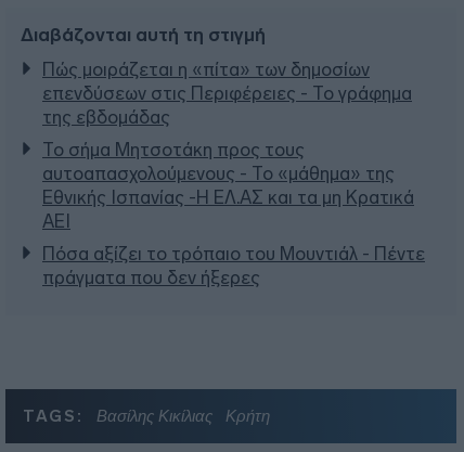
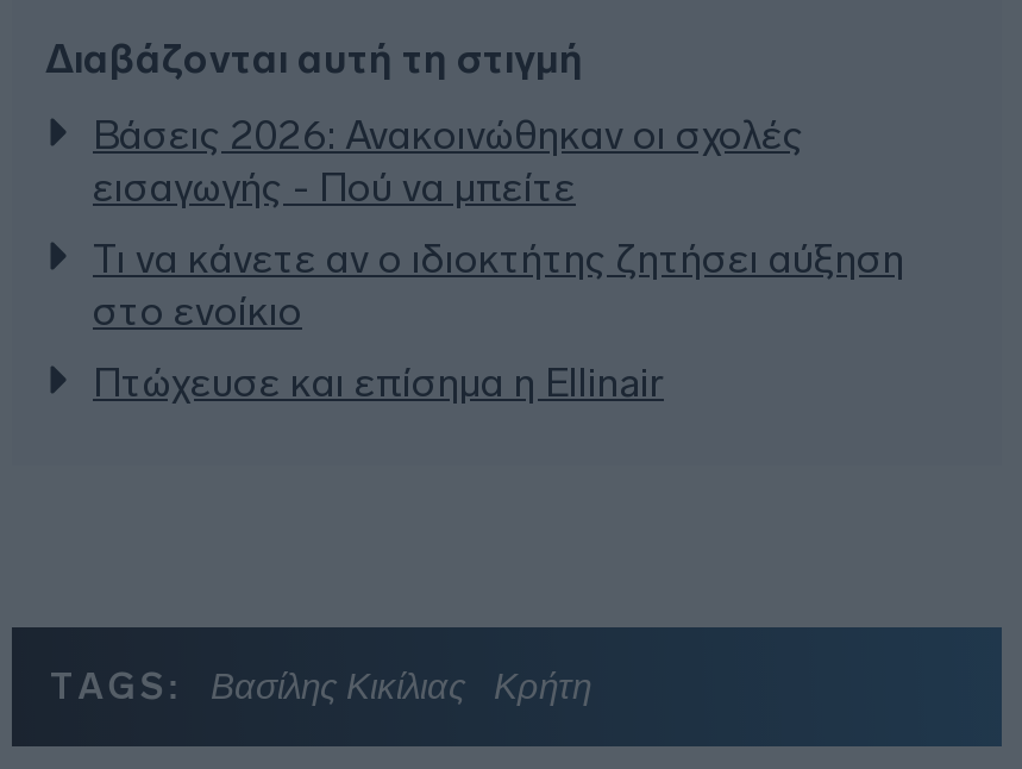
[42,58,412,128] Πώς μοιράζεται η «πίτα» των δημοσίων | επενδύσεων στις Περιφέρειες - Το γράφημα | της εβδομάδας -> [93,110,804,210] Βάσεις 2026: Ανακοινώθηκαν οι σχολές | εισαγωγής - Πού να μπείτε
[42,139,414,232] Το σήμα Μητσοτάκη προς τους | αυτοαπασχολούμενους - Το «μάθημα» της | Εθνικής Ισπανίας -Η ΕΛ.ΑΣ και τα μη Κρατικά | ΑΕΙ -> [93,234,904,334] Τι να κάνετε αν ο ιδιοκτήτης ζητήσει αύξηση | στο ενοίκιο
[42,243,425,288] Πόσα αξίζει το τρόπαιο του Μουντιάλ - Πέντε | πράγματα που δεν ήξερες -> [93,358,664,406] Πτώχευσε και επίσημα η Ellinair

